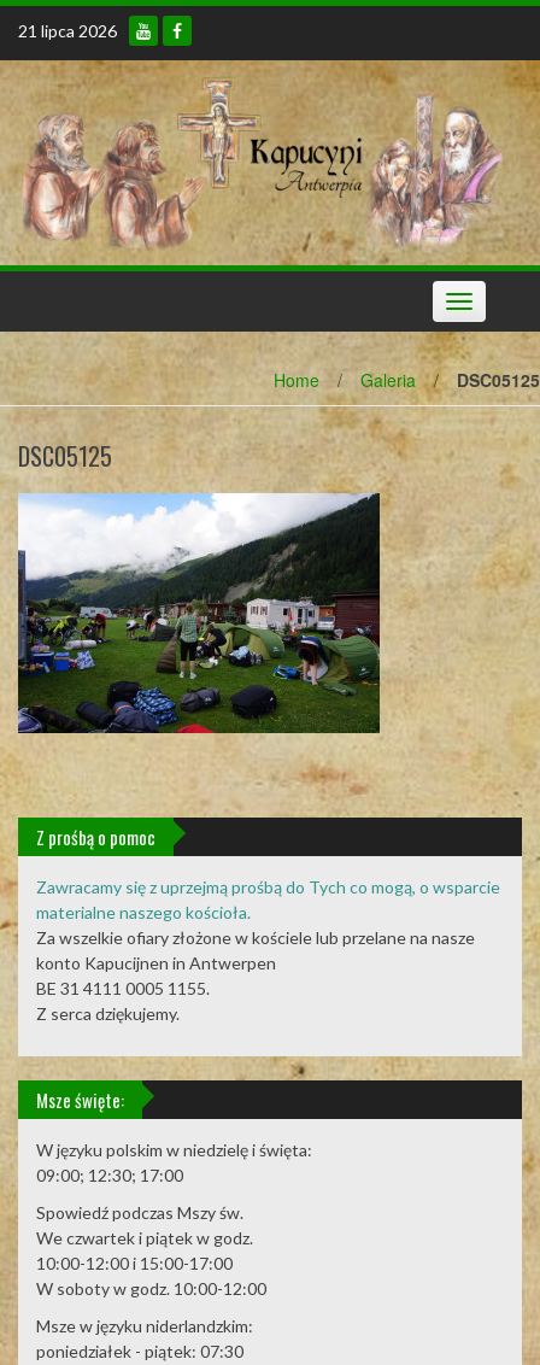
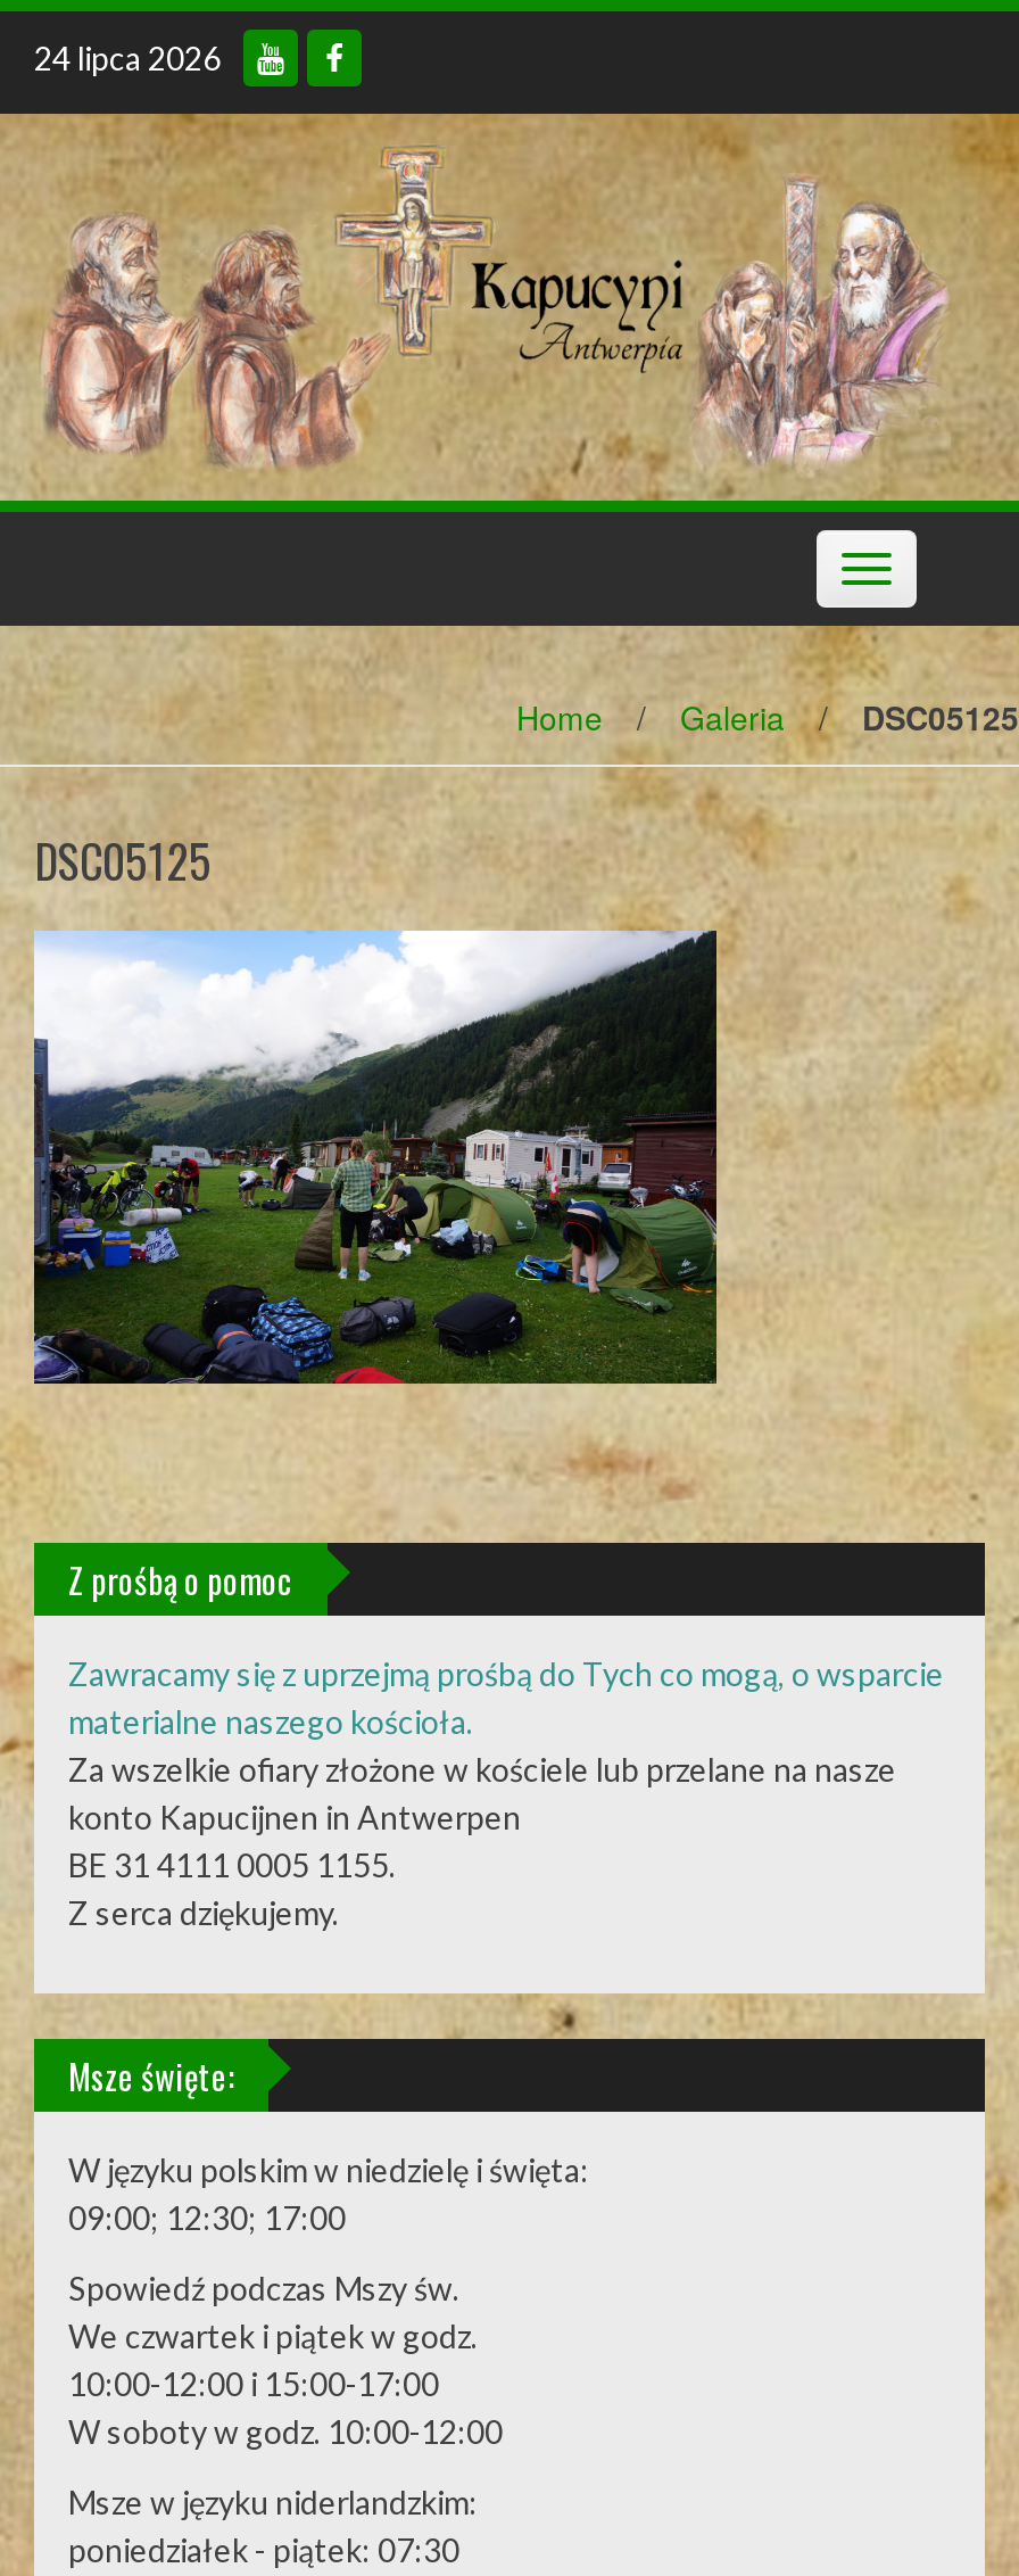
[18,20,117,41] 21 lipca 2026 -> [34,39,221,77] 24 lipca 2026

